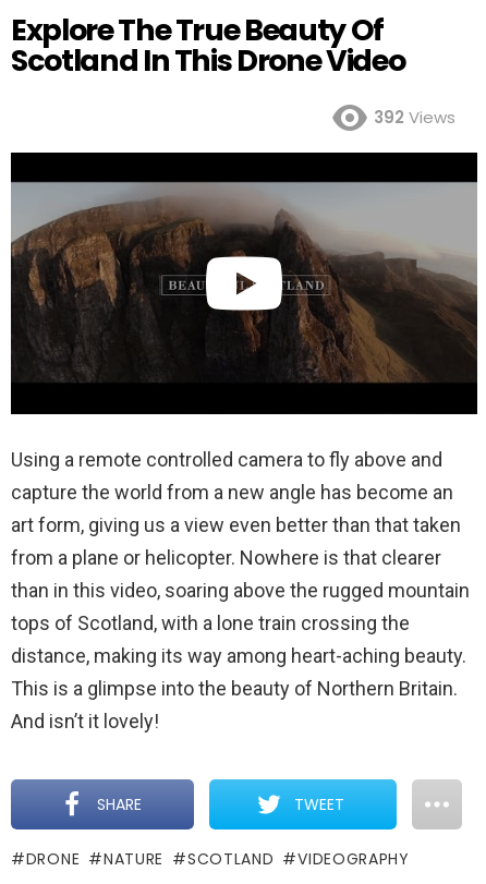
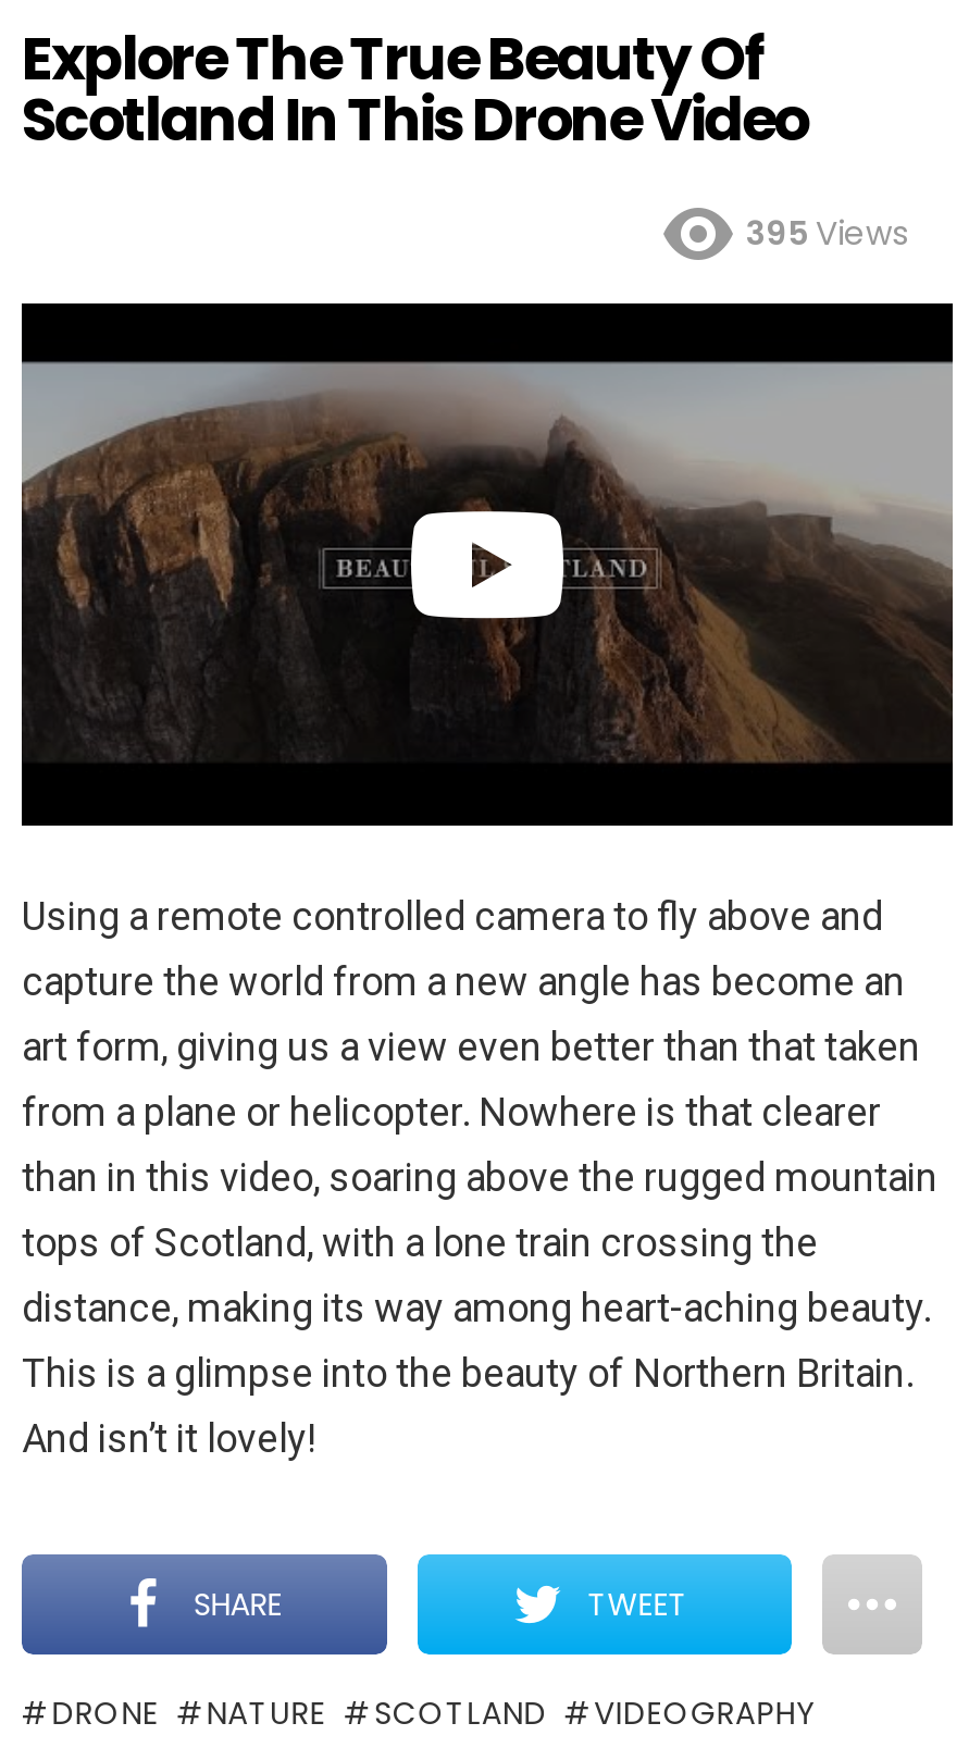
[374,106,455,129] 392 Views -> [746,210,909,256] 395 Views

